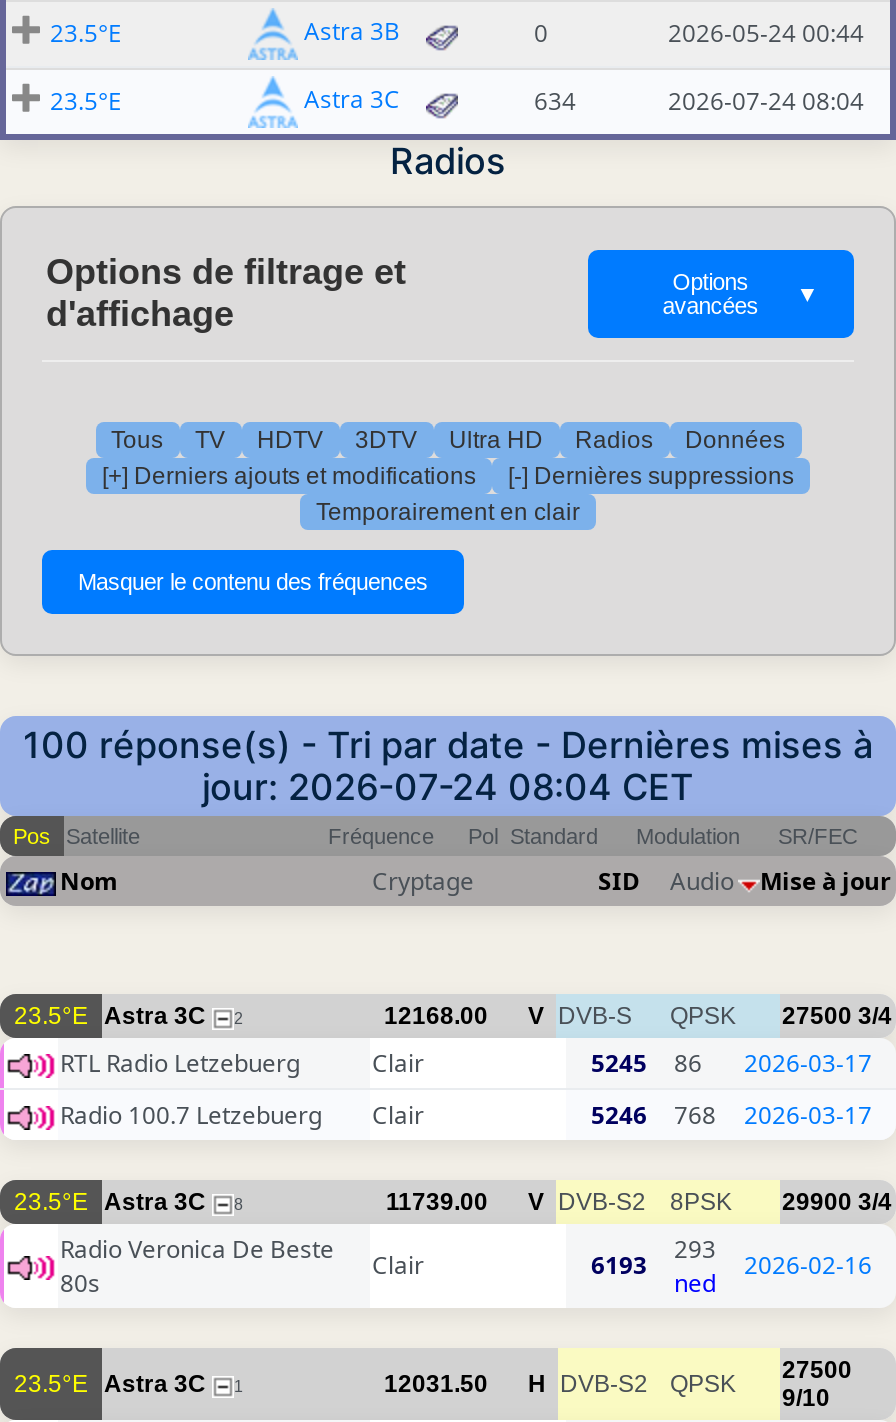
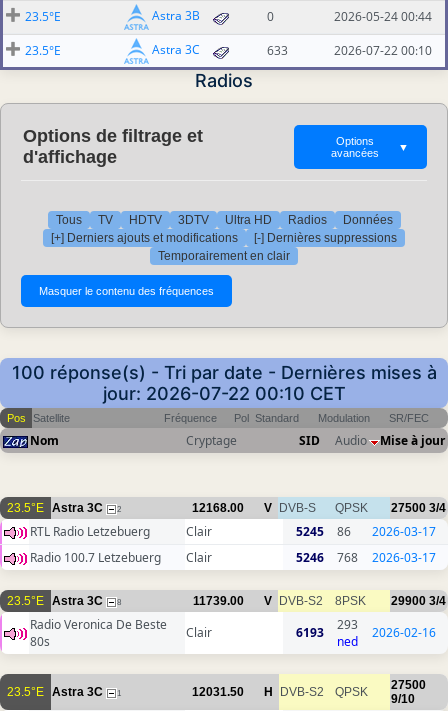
[534,85,576,119] 634 -> [267,42,288,59] 633
[668,85,864,119] 2026-07-24 08:04 -> [334,42,432,59] 2026-07-22 00:10
[202,767,694,809] jour: 2026-07-24 08:04 CET -> [102,383,345,404] jour: 2026-07-22 00:10 CET

